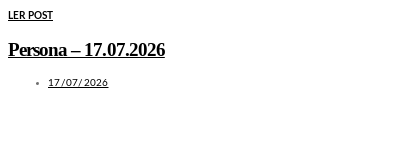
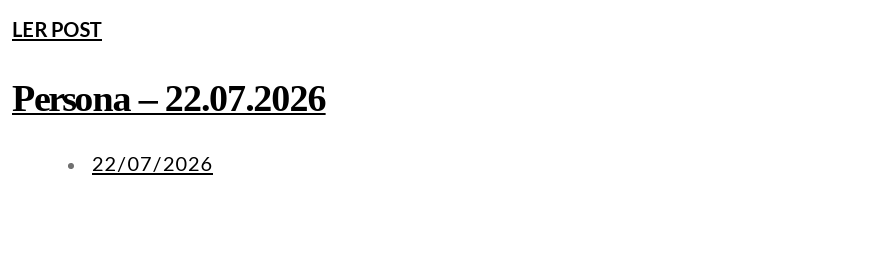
[8,39,165,60] Persona – 17.07.2026 -> [12,78,326,120] Persona – 22.07.2026
[48,78,108,88] 17/07/2026 -> [92,156,213,176] 22/07/2026

